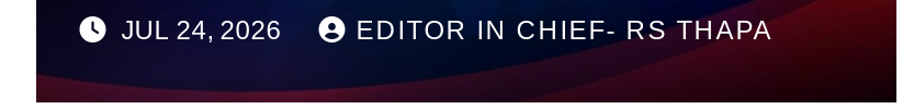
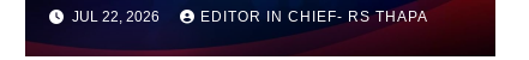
[115,15,288,46] JUL 24, 2026 -> [68,8,163,25] JUL 22, 2026

